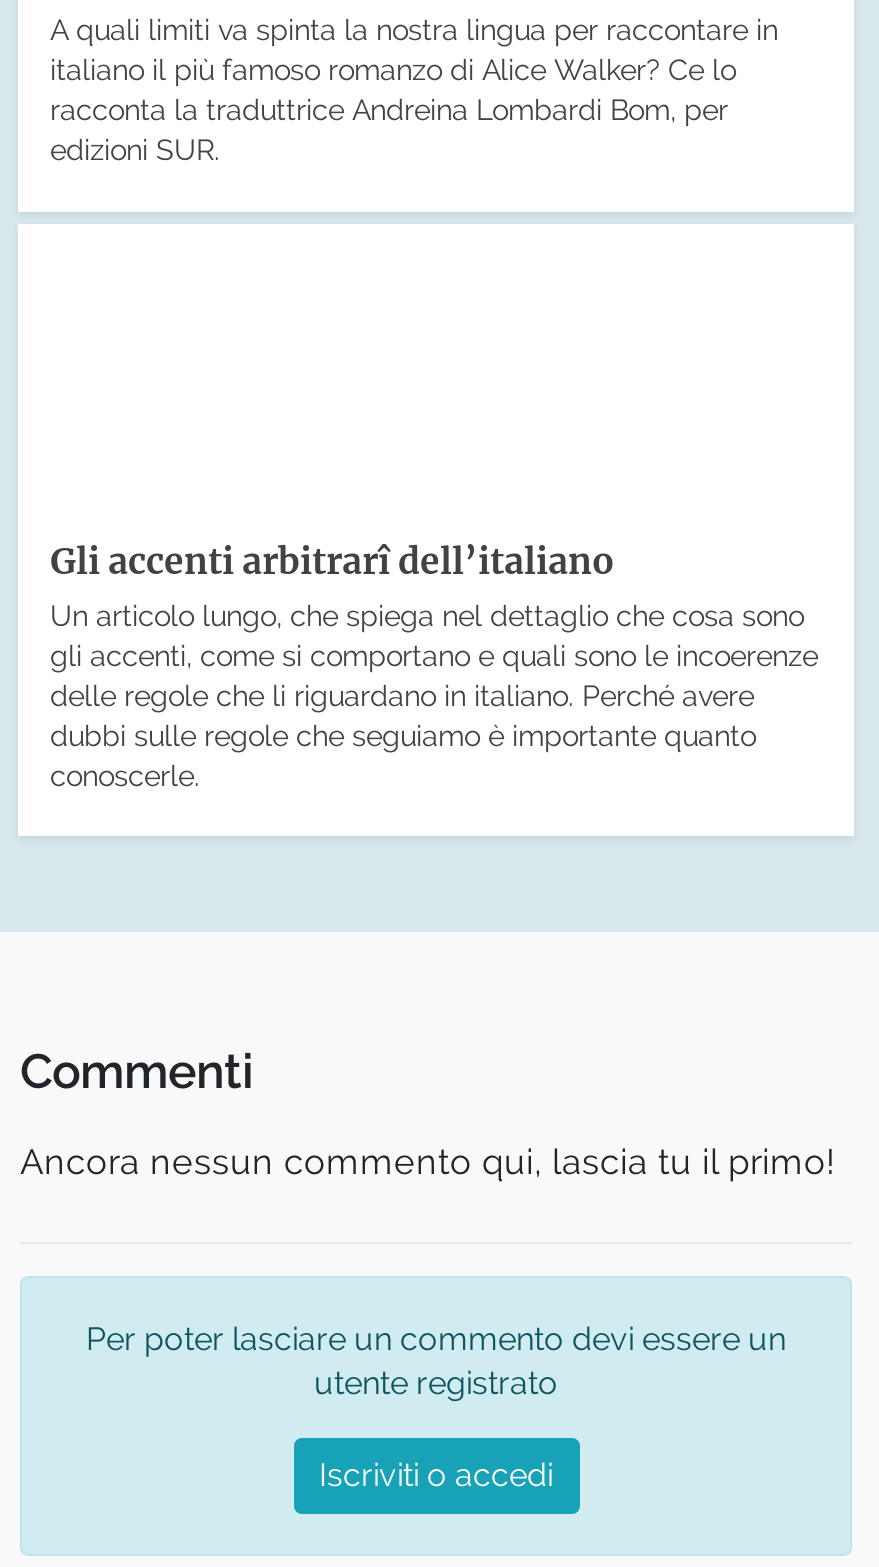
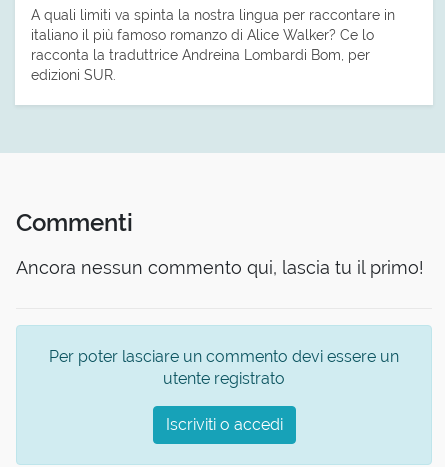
[50,539,818,791] Gli accenti arbitrarî dell’italiano | Un articolo lungo, che spiega nel dettaglio che cosa sono | gli accenti, come si comportano e quali sono le incoerenze | delle regole che li riguardano in italiano. Perché avere | dubbi sulle regole che seguiamo è importante quanto | conoscerle. -> none

